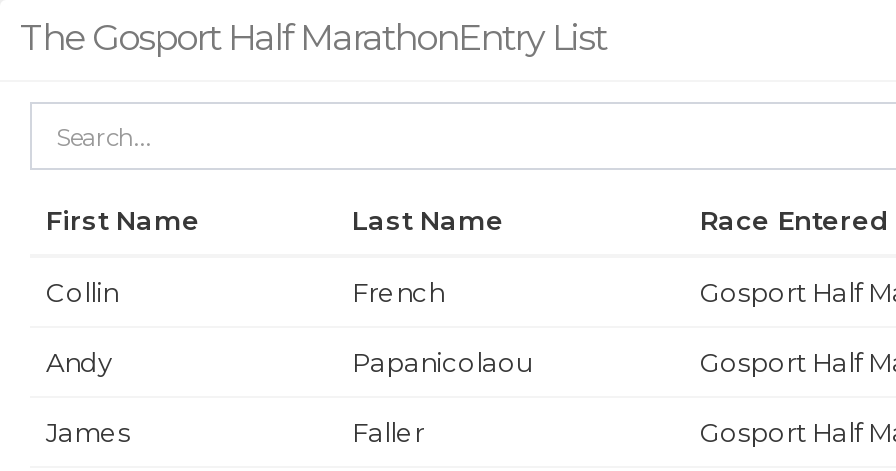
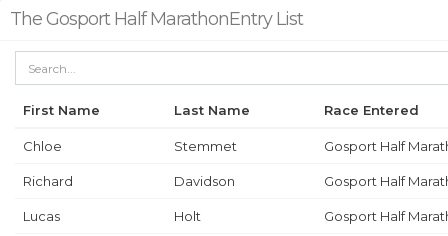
[46,276,444,308] Collin | French -> [23,138,237,154] Chloe | Stemmet
[46,346,532,378] Andy | Papanicolaou -> [23,173,235,189] Richard | Davidson
[46,416,424,448] James | Faller -> [23,208,201,224] Lucas | Holt

